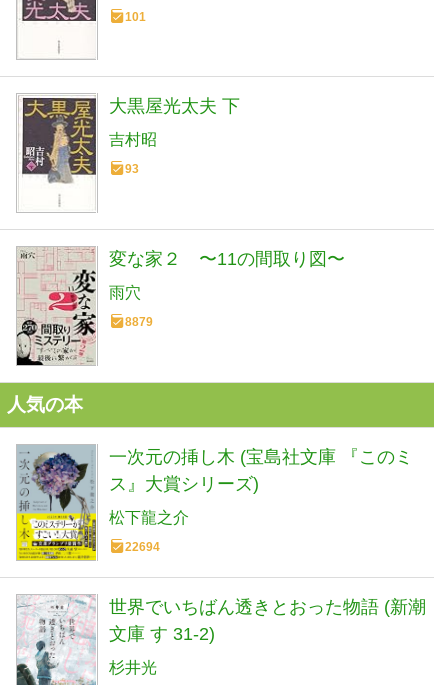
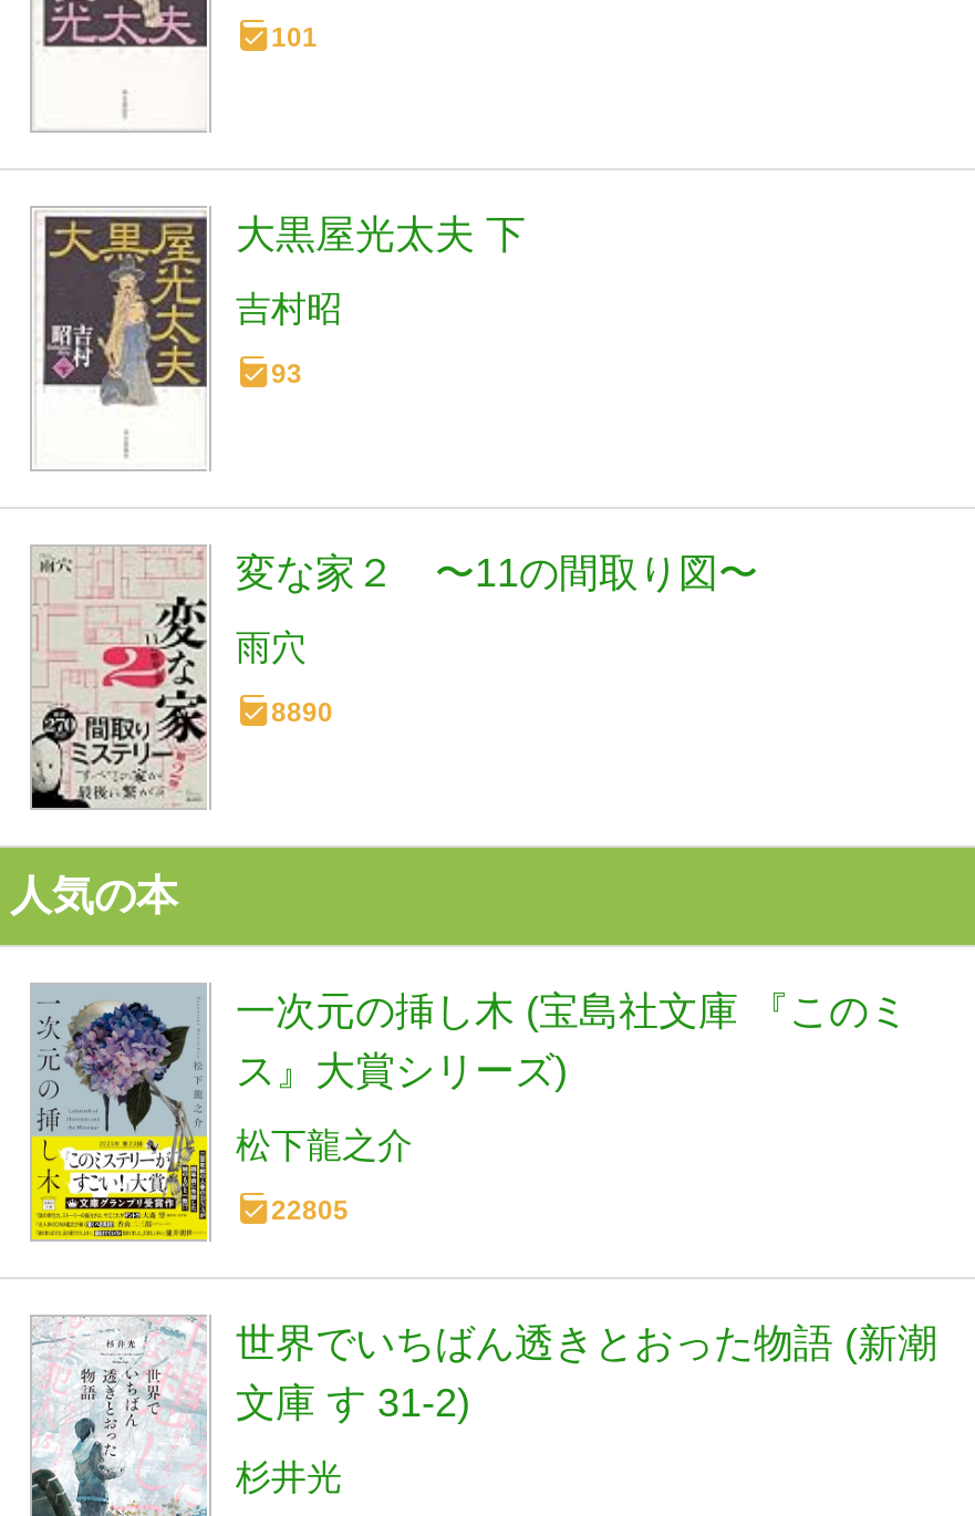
[125,315,153,329] 8879 -> [271,698,333,729] 8890
[125,539,160,553] 22694 -> [271,1194,349,1225] 22805

